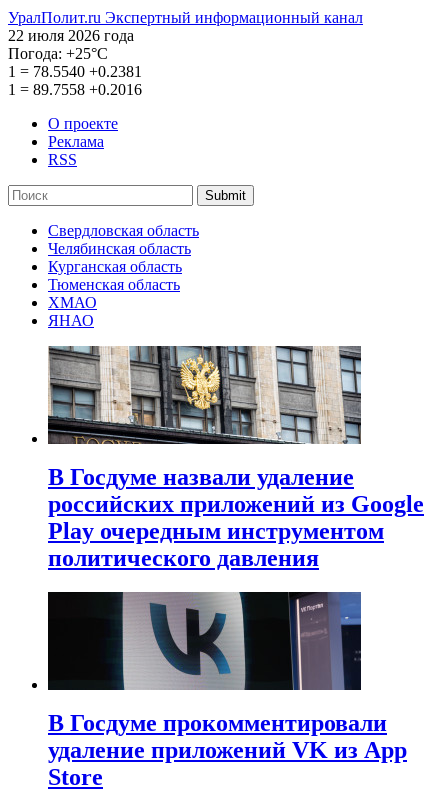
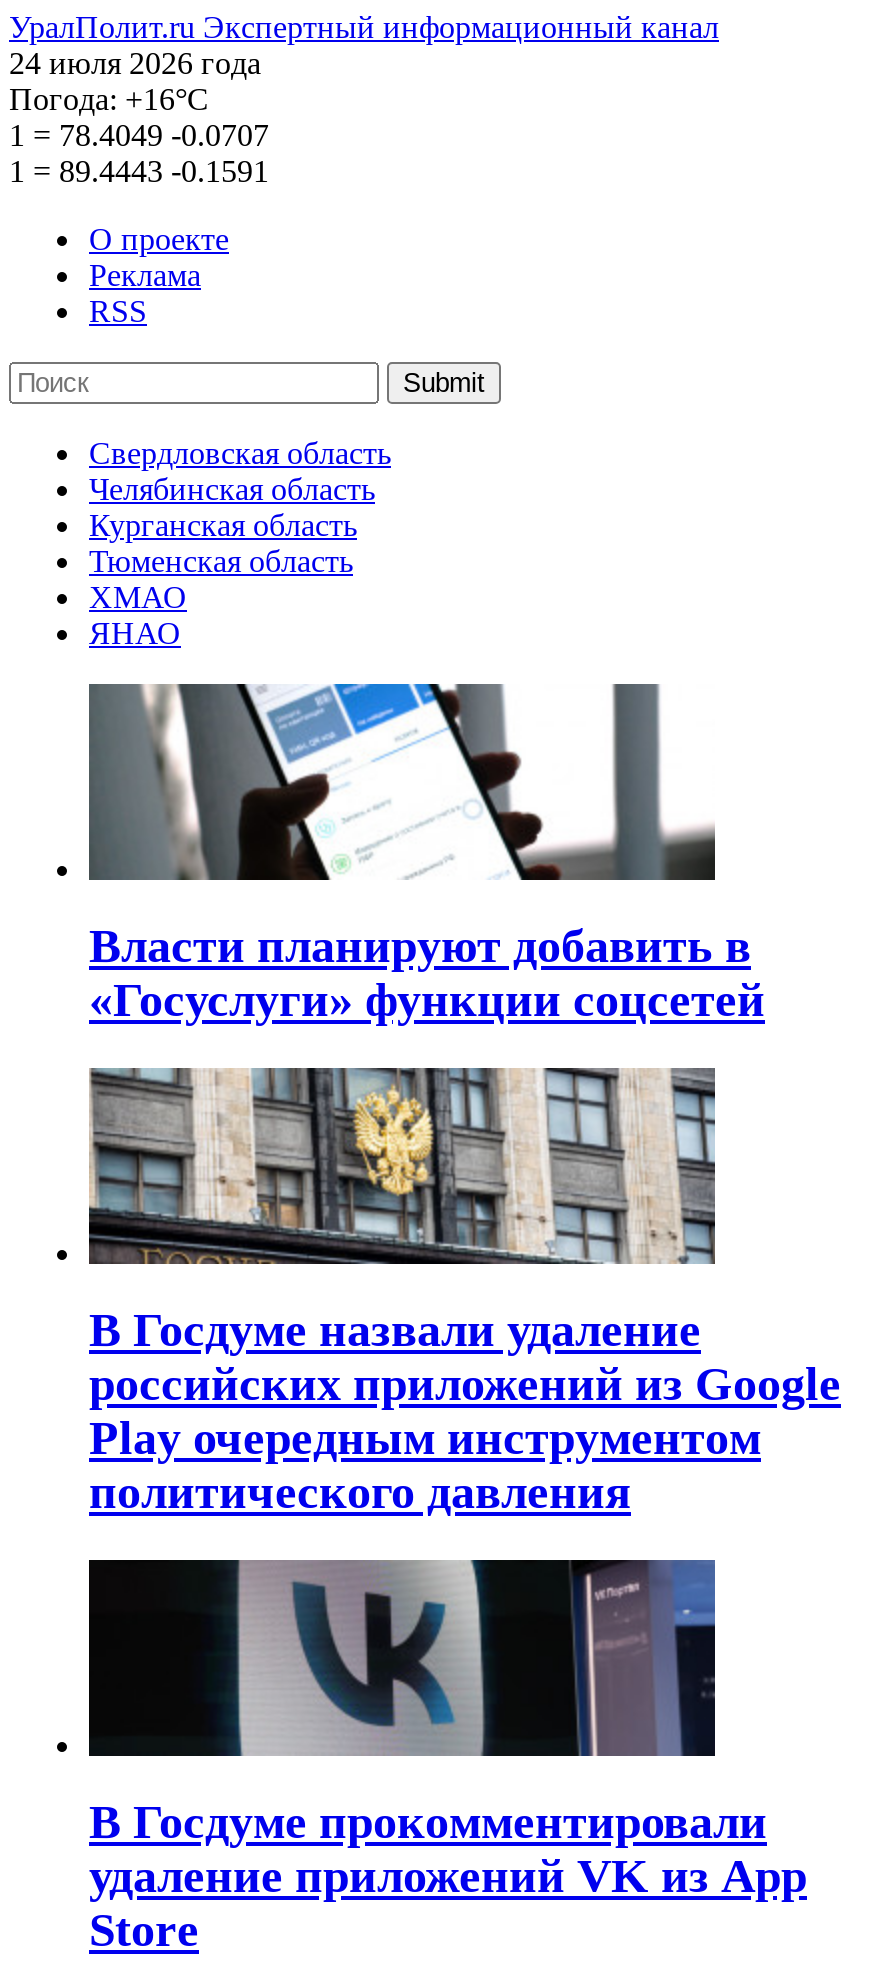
[8,27,134,44] 22 июля 2026 года -> [9,46,261,80] 24 июля 2026 года
[8,45,108,62] Погода: +25°С -> [9,82,209,116] Погода: +16°С
[8,63,142,80] 1 = 78.5540 +0.2381 -> [9,118,269,152] 1 = 78.4049 -0.0707
[8,81,142,98] 1 = 89.7558 +0.2016 -> [9,154,269,188] 1 = 89.4443 -0.1591
none -> [89,682,765,1026] [image] | Власти планируют добавить в | «Госуслуги» функции соцсетей

